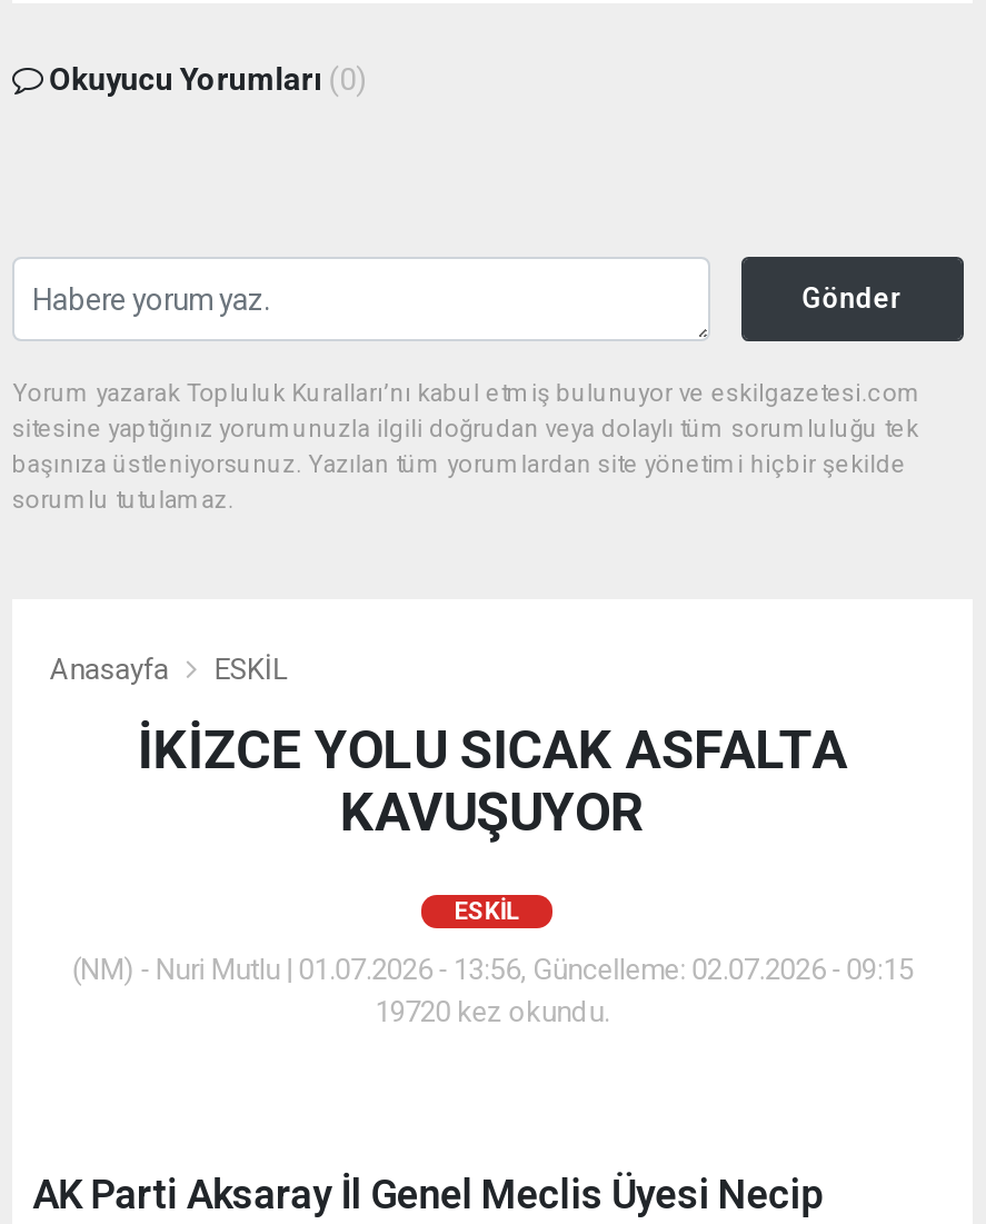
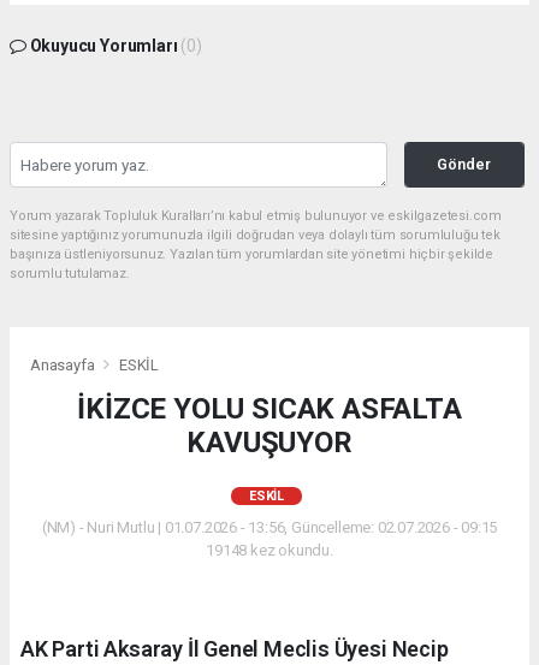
[375,995,610,1029] 19720 kez okundu. -> [206,541,333,559] 19148 kez okundu.

